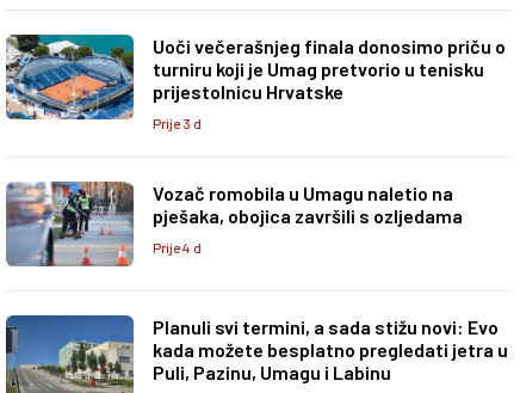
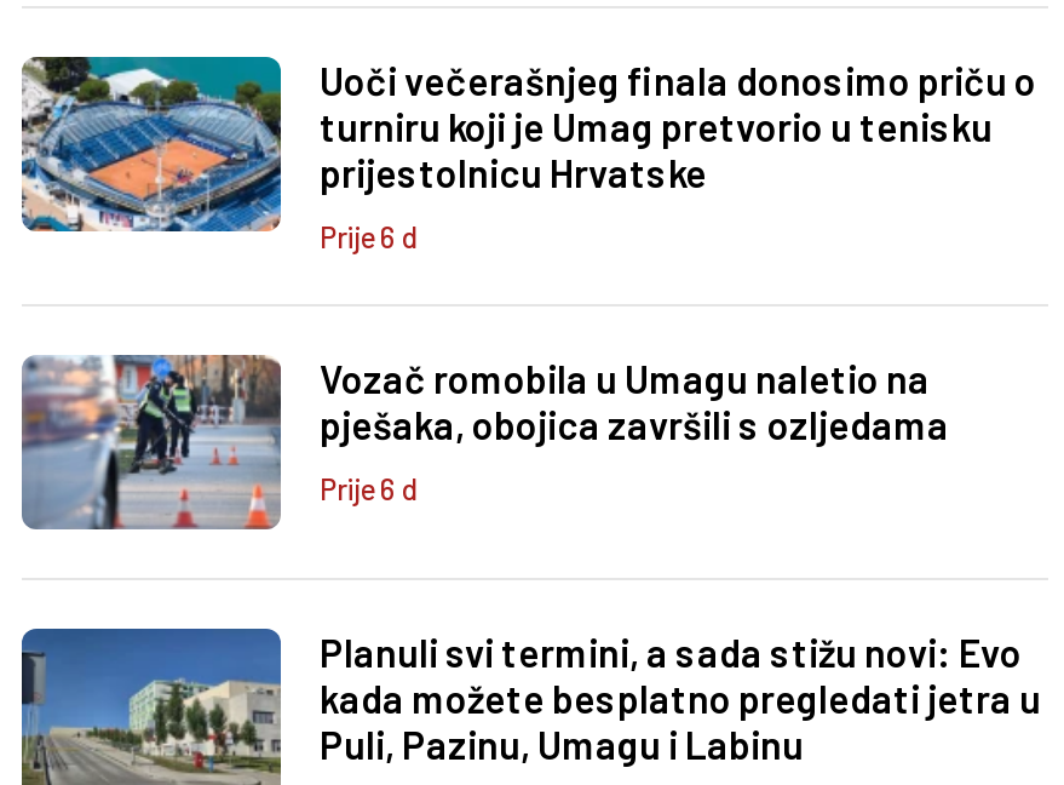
[153,114,202,131] Prije 3 d -> [320,220,419,254] Prije 6 d
[153,239,202,255] Prije 4 d -> [320,472,419,506] Prije 6 d

